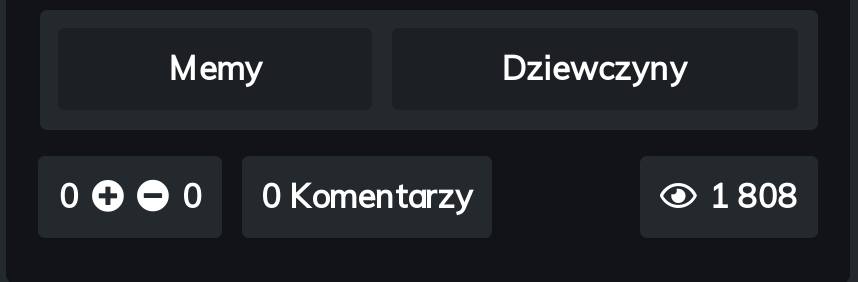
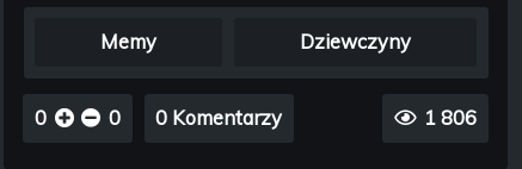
[709,176,797,216] 1 808 -> [424,106,476,129] 1 806

